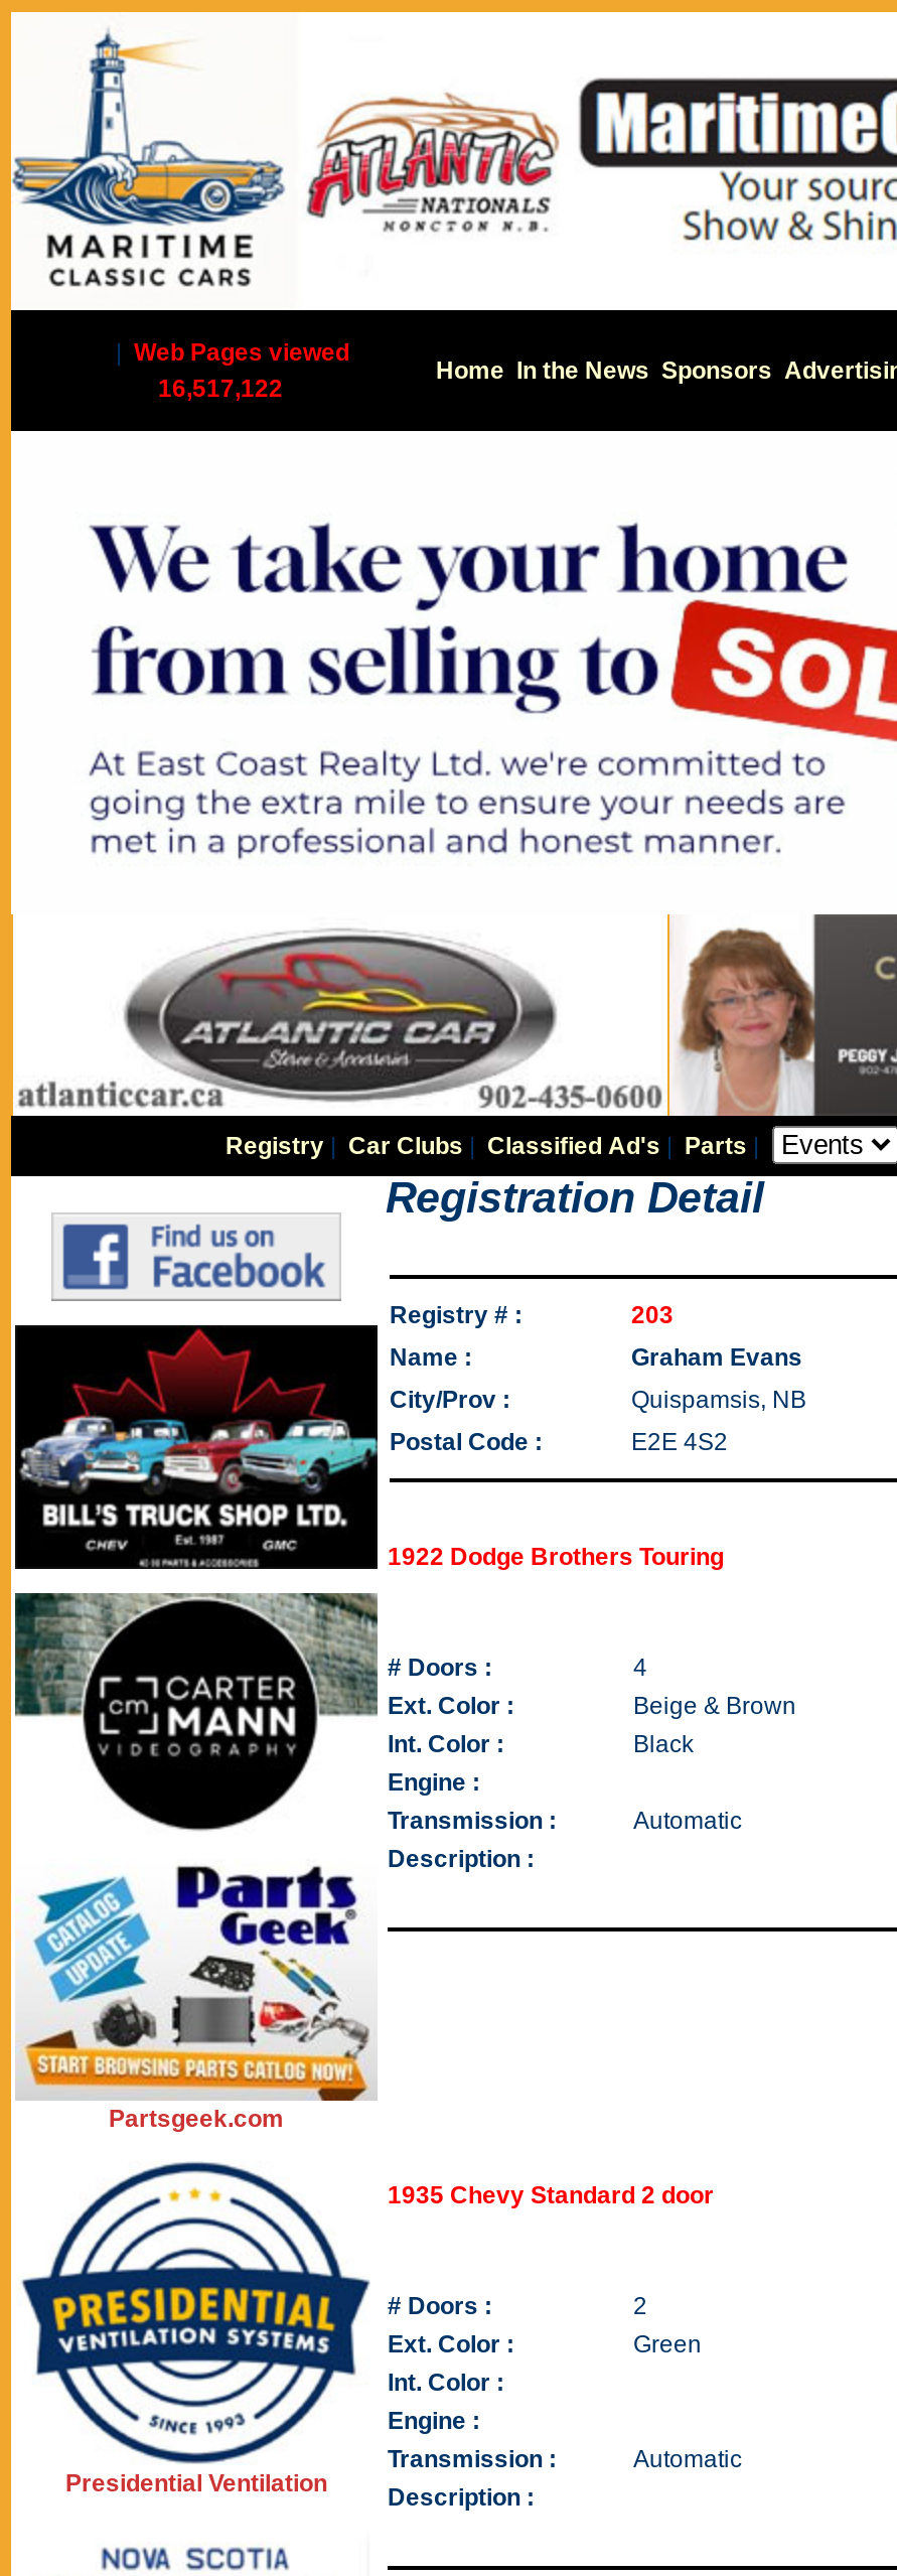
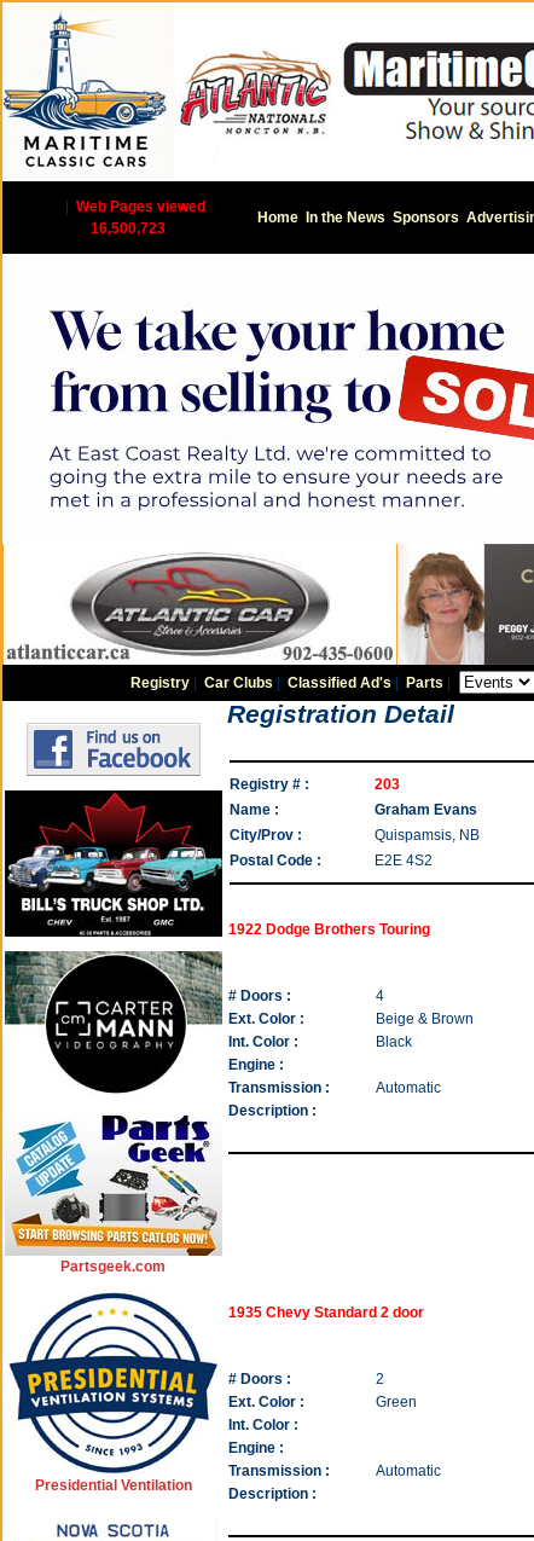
[158,375,283,403] 16,517,122 -> [91,220,166,237] 16,500,723

